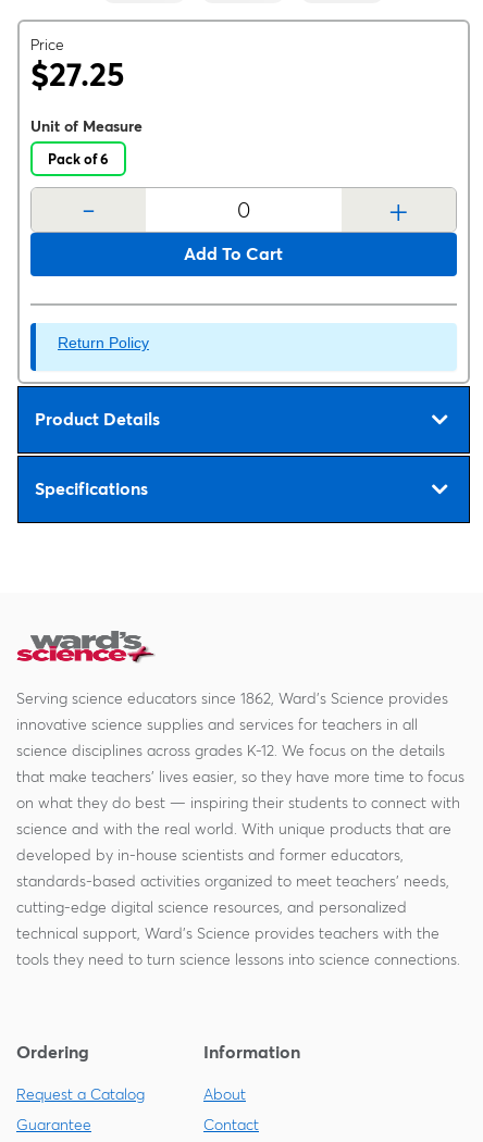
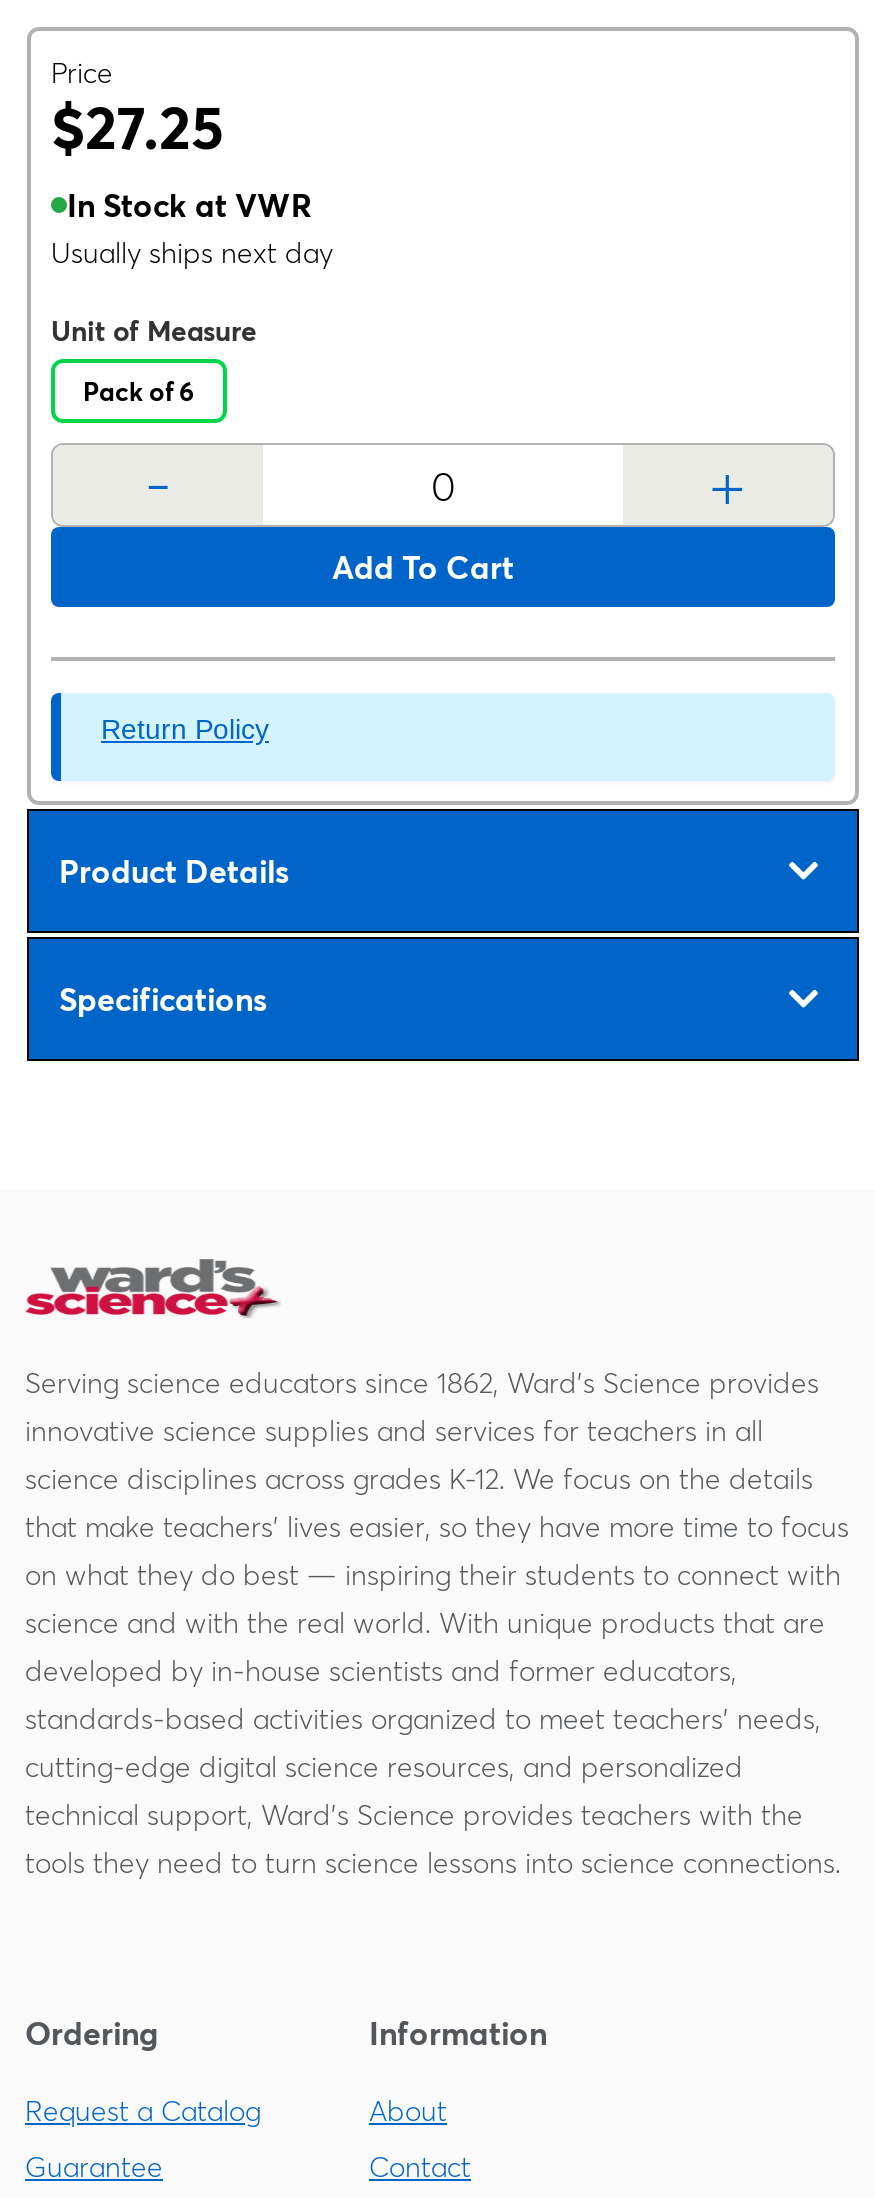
none -> [51,185,333,271] In Stock at VWR | Usually ships next day

